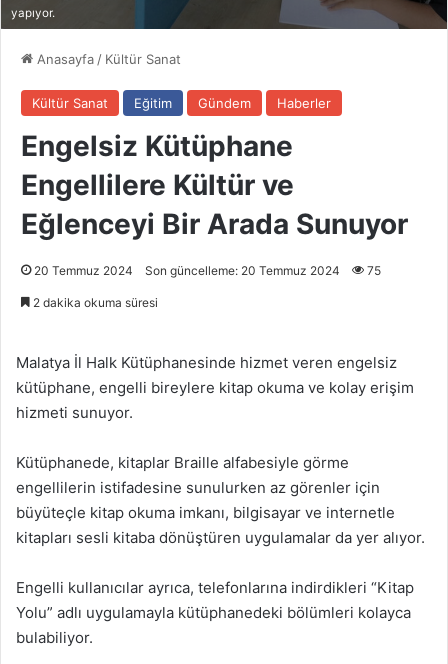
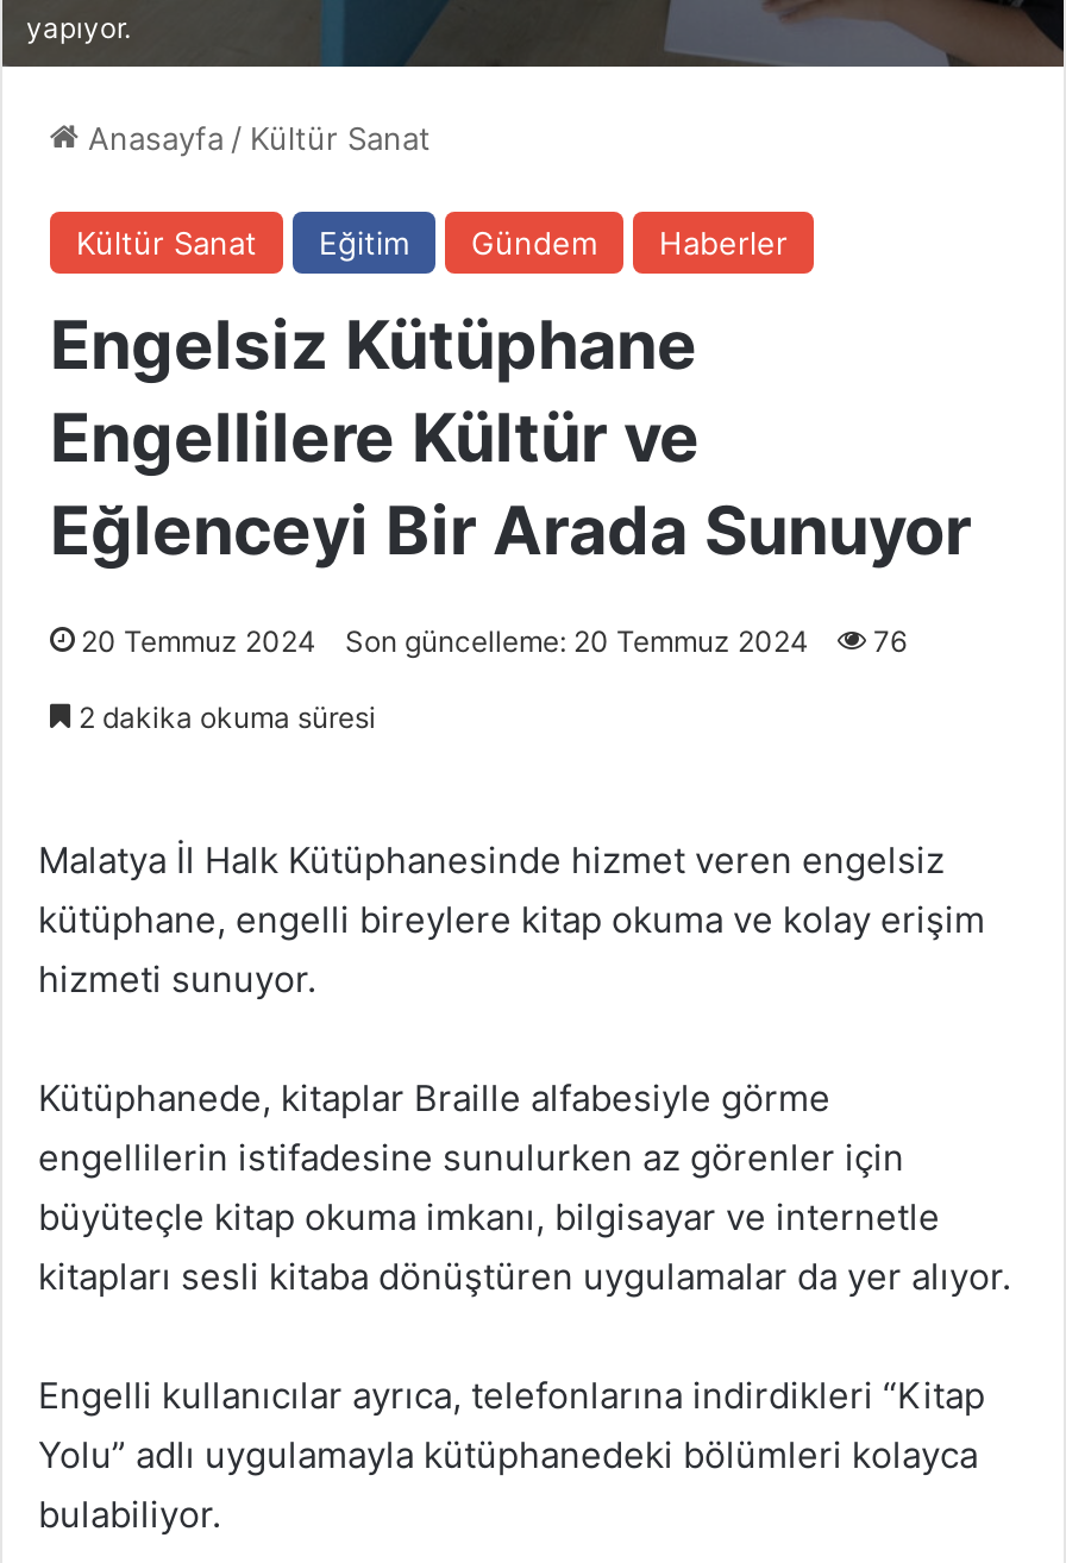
[34,262,381,277] 20 Temmuz 2024 Son güncelleme: 20 Temmuz 2024 75 -> [81,624,907,660] 20 Temmuz 2024 Son güncelleme: 20 Temmuz 2024 76

